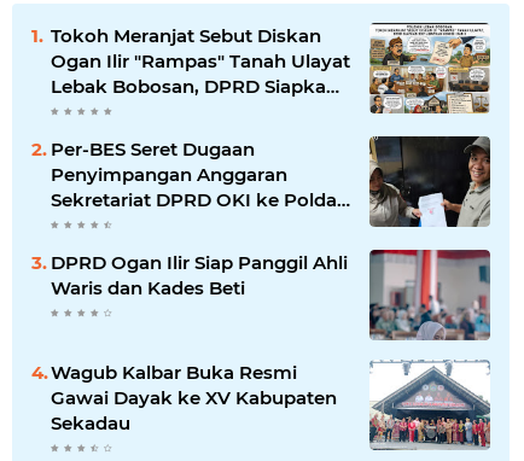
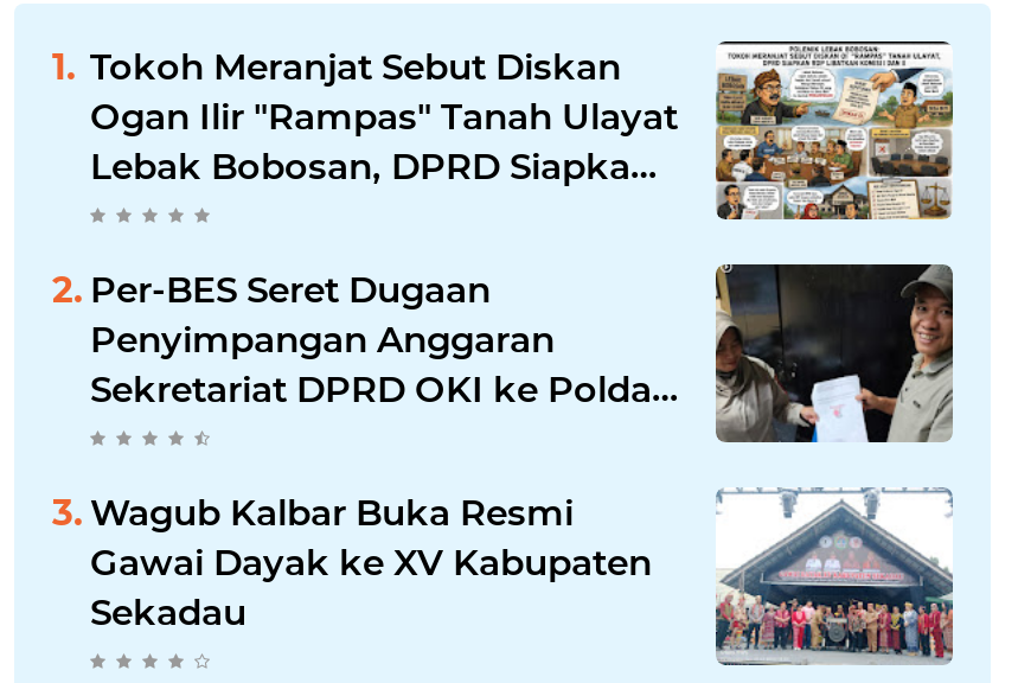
[51,249,491,340] [image] | DPRD Ogan Ilir Siap Panggil Ahli | Waris dan Kades Beti -> none

